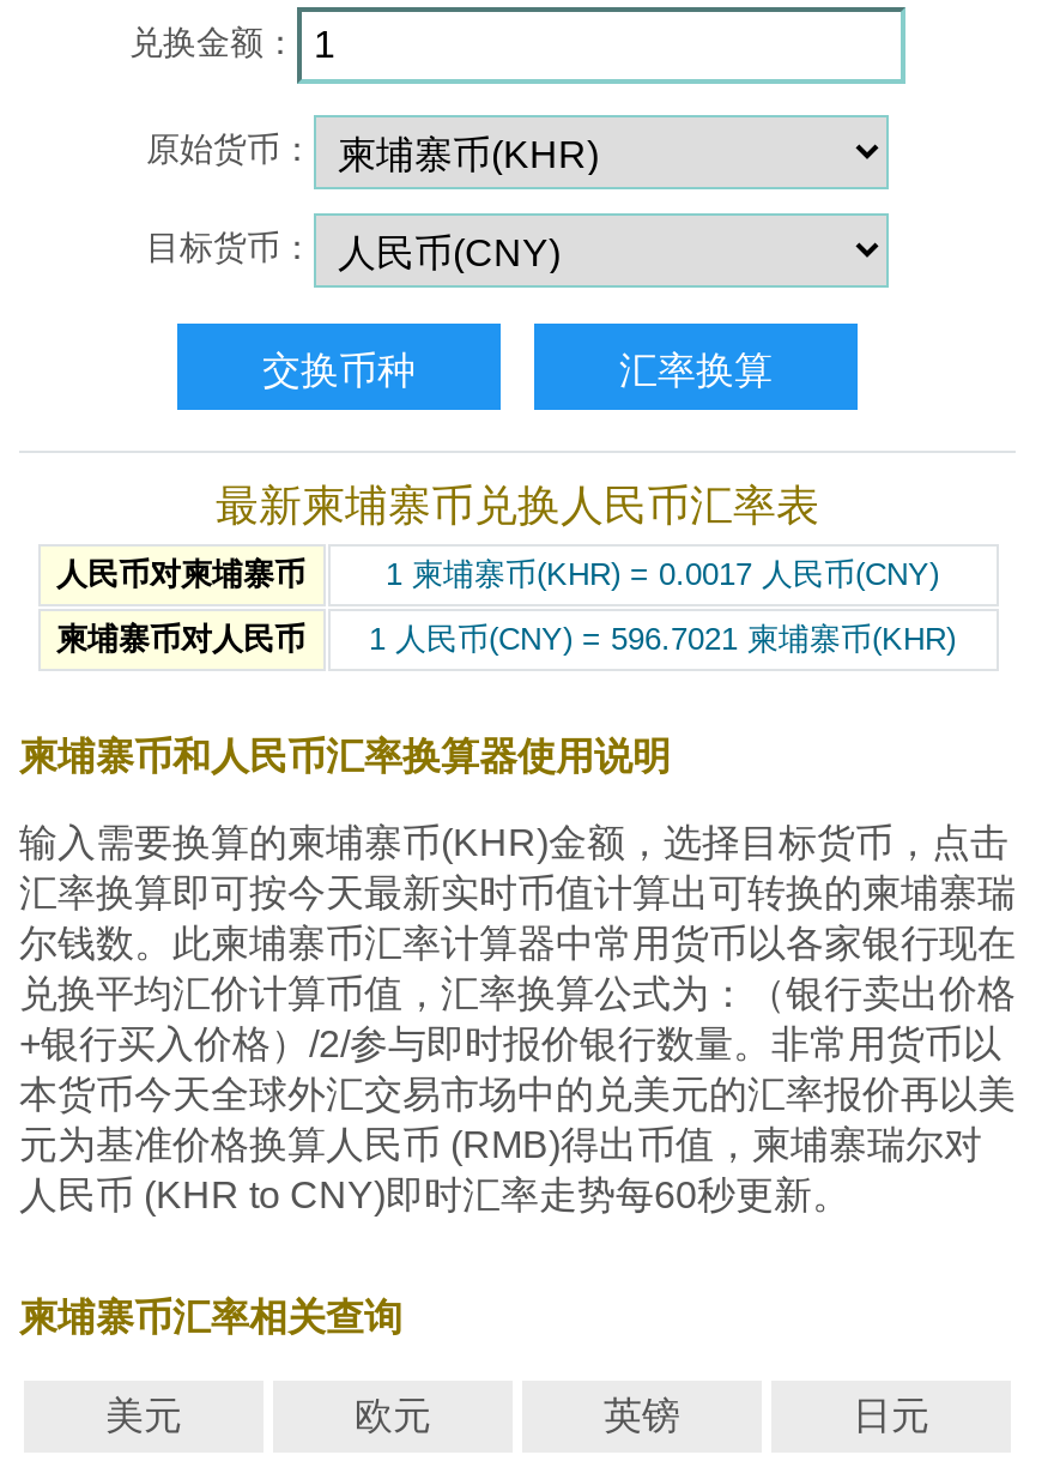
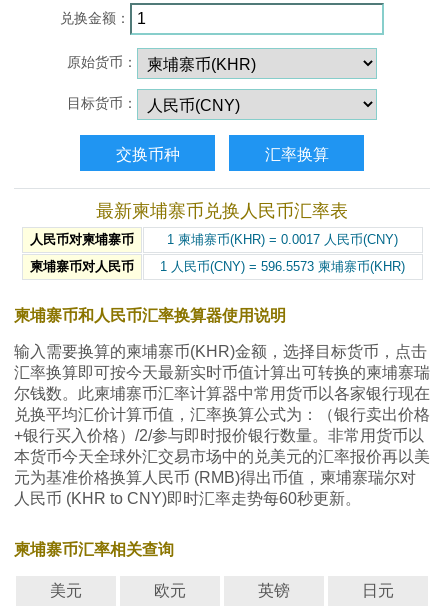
[369,621,956,657] 1 人民币(CNY) = 596.7021 柬埔寨币(KHR) -> [160,259,405,274] 1 人民币(CNY) = 596.5573 柬埔寨币(KHR)

